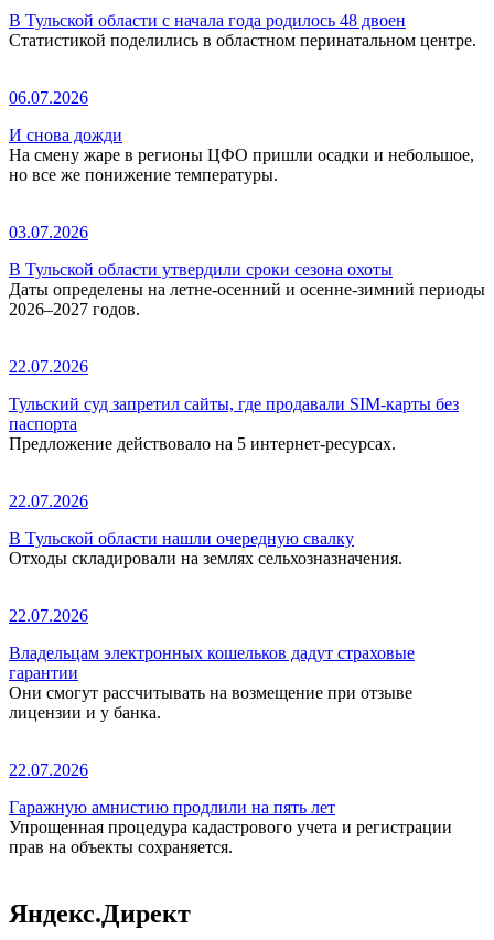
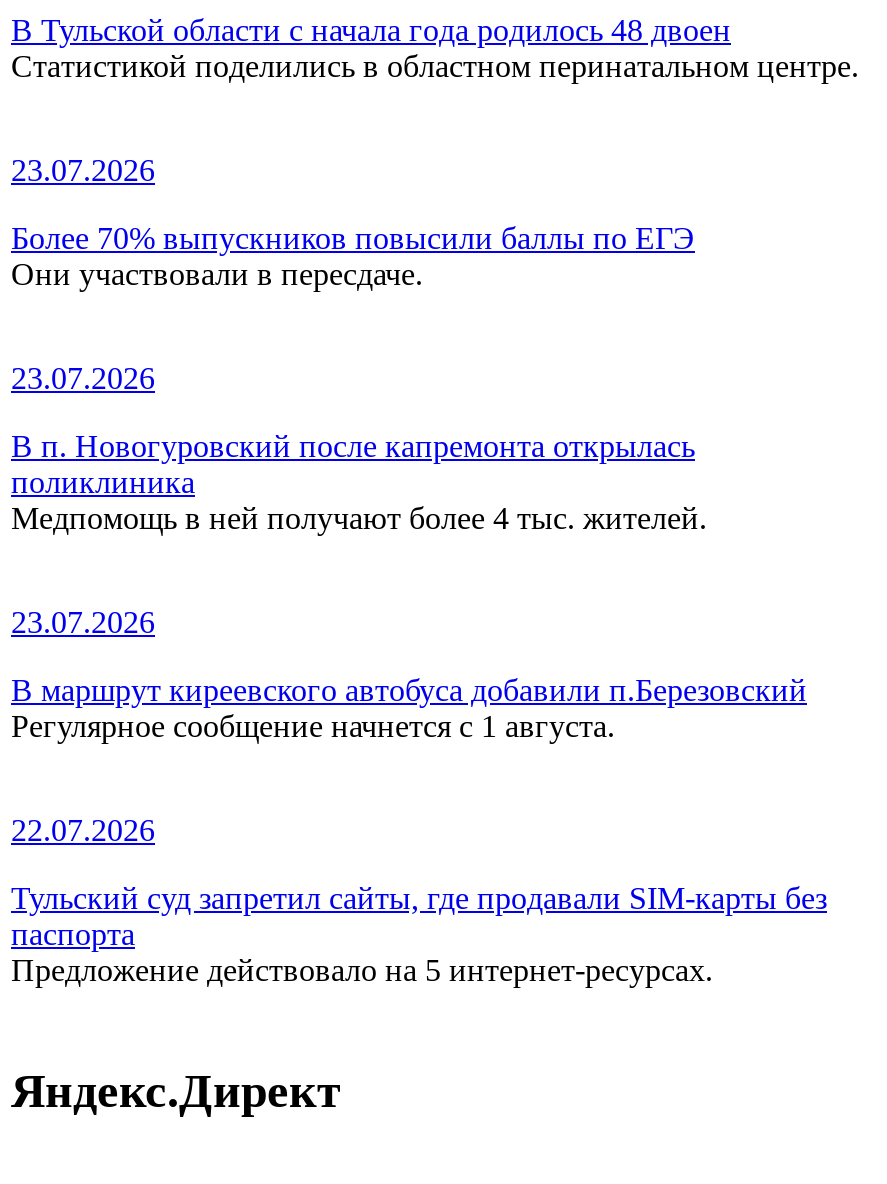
[9,88,485,318] 06.07.2026 | И снова дожди | На смену жаре в регионы ЦФО пришли осадки и небольшое, | но все же понижение температуры. | 03.07.2026 | В Тульской области утвердили сроки сезона охоты | Даты определены на летне-осенний и осенне-зимний периоды | 2026–2027 годов. -> [11,152,807,742] 23.07.2026 | Более 70% выпускников повысили баллы по ЕГЭ | Они участвовали в пересдаче. | 23.07.2026 | В п. Новогуровский после капремонта открылась | поликлиника | Медпомощь в ней получают более 4 тыс. жителей. | 23.07.2026 | В маршрут киреевского автобуса добавили п.Березовский | Регулярное сообщение начнется с 1 августа.
moved [9,357,396,453] -> [11,812,713,986]: 22.07.2026 | паспорта | Предложение действовало на 5 интернет-ресурсах.
[9,491,452,856] 22.07.2026 | В Тульской области нашли очередную свалку | Отходы складировали на землях сельхозназначения. | 22.07.2026 | Владельцам электронных кошельков дадут страховые | гарантии | Они смогут рассчитывать на возмещение при отзыве | лицензии и у банка. | 22.07.2026 | Гаражную амнистию продлили на пять лет | Упрощенная процедура кадастрового учета и регистрации | прав на объекты сохраняется. -> none

